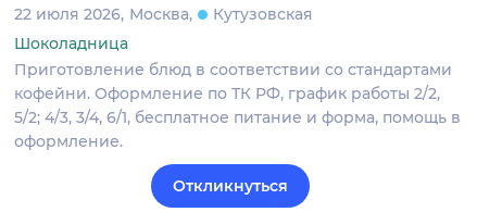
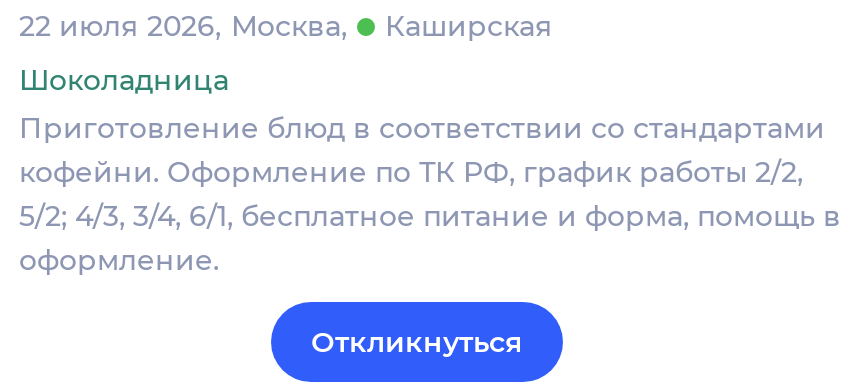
[213,5,313,24] Кутузовская -> [385,9,553,45] Каширская

